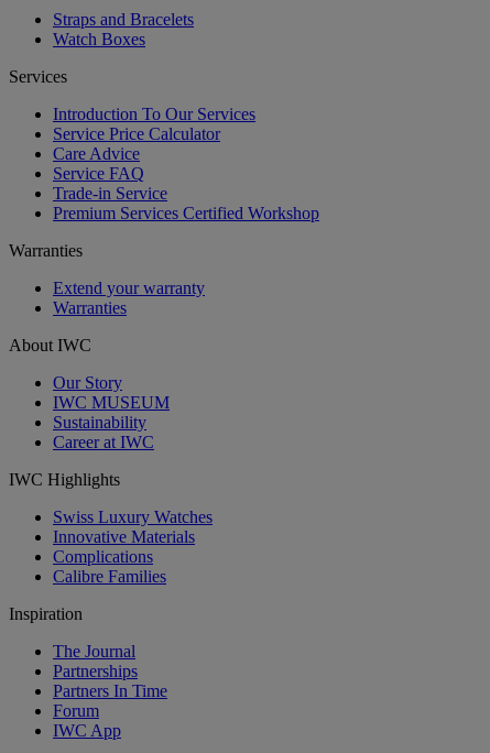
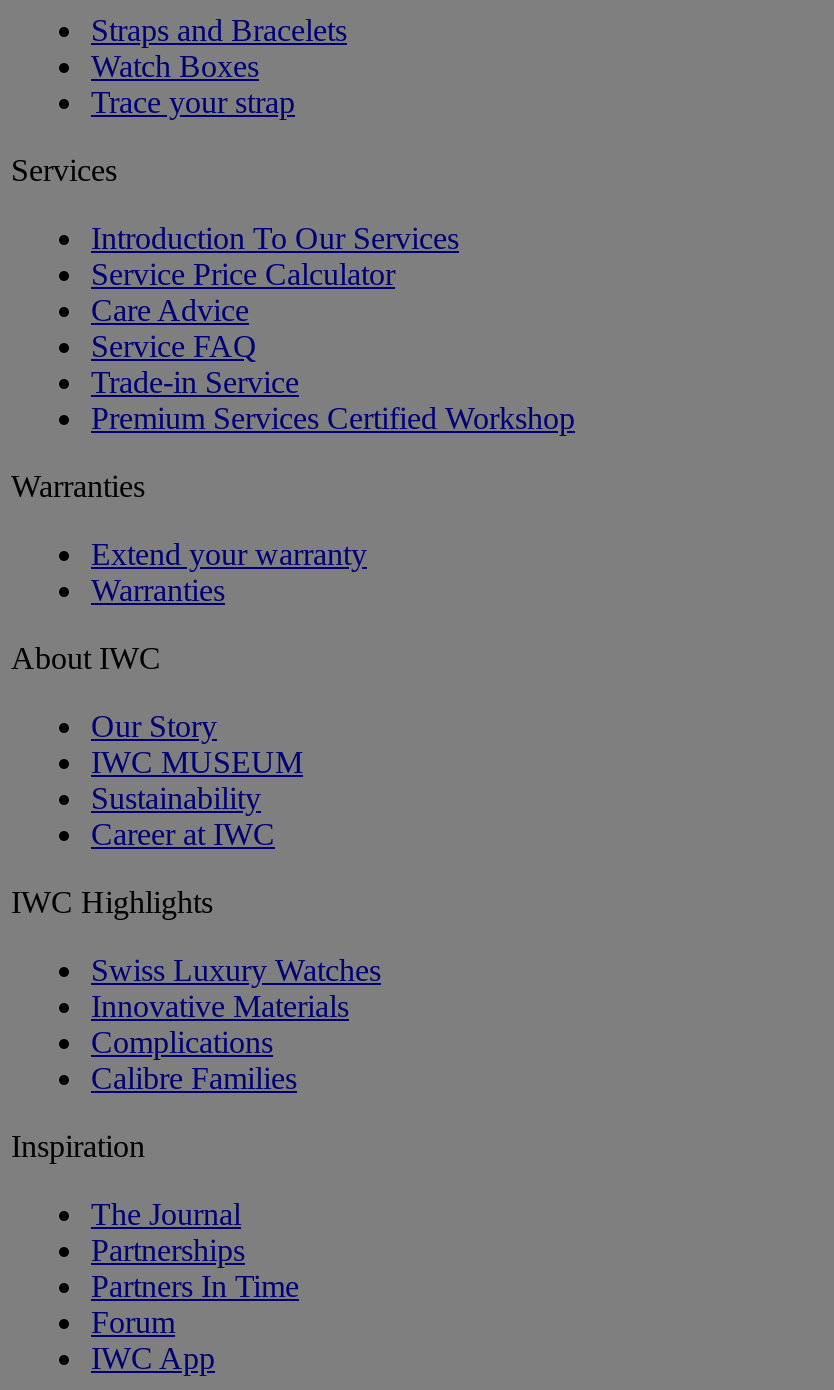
none -> [91,86,295,120] Trace your strap

